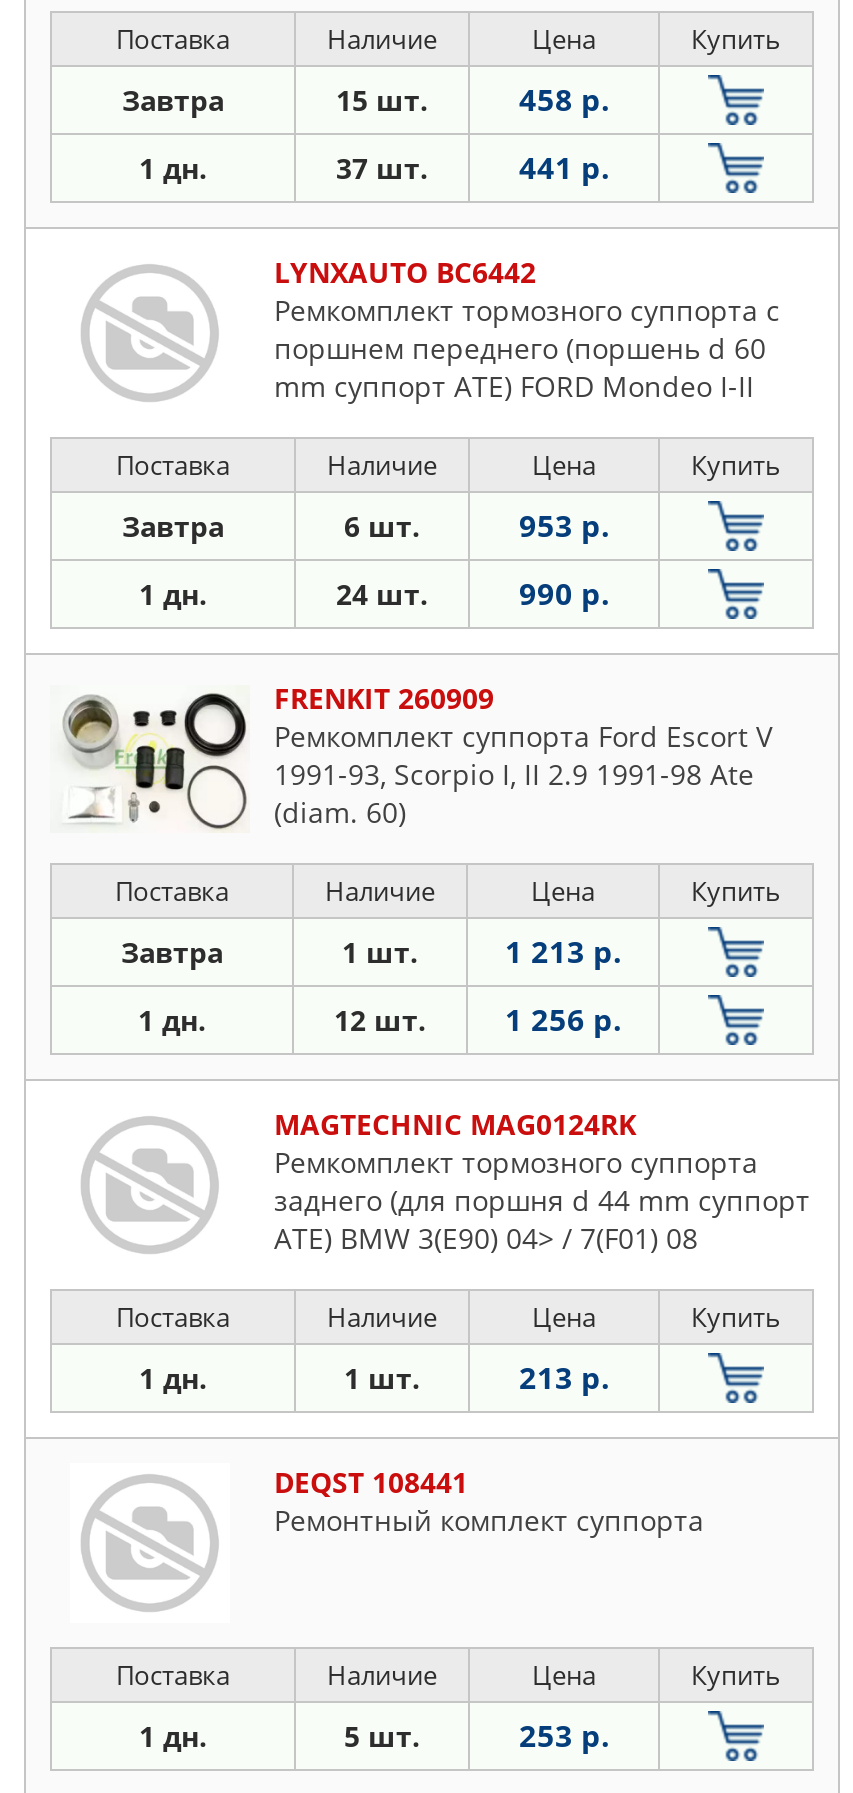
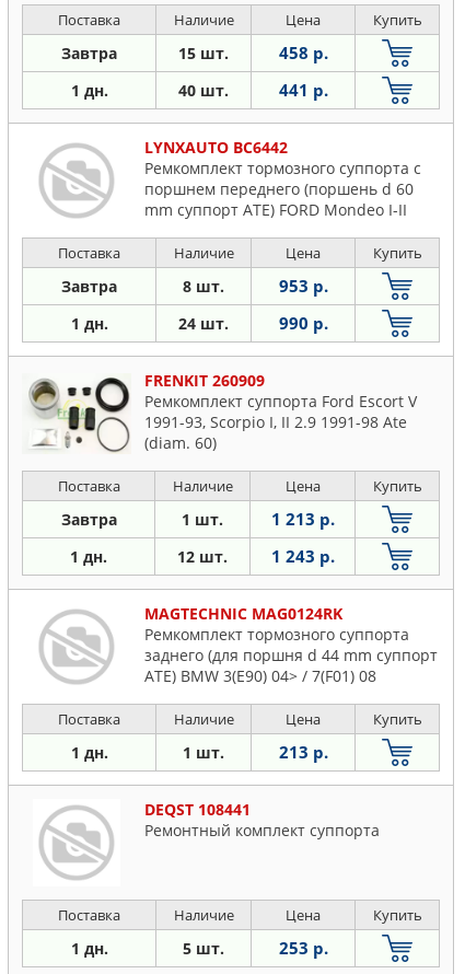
[336,149,428,187] 37 шт. -> [178,80,229,101] 40 шт.
[344,507,420,545] 6 шт. -> [183,276,224,297] 8 шт.
[505,999,621,1039] 1 256 р. -> [271,545,334,567] 1 243 р.

